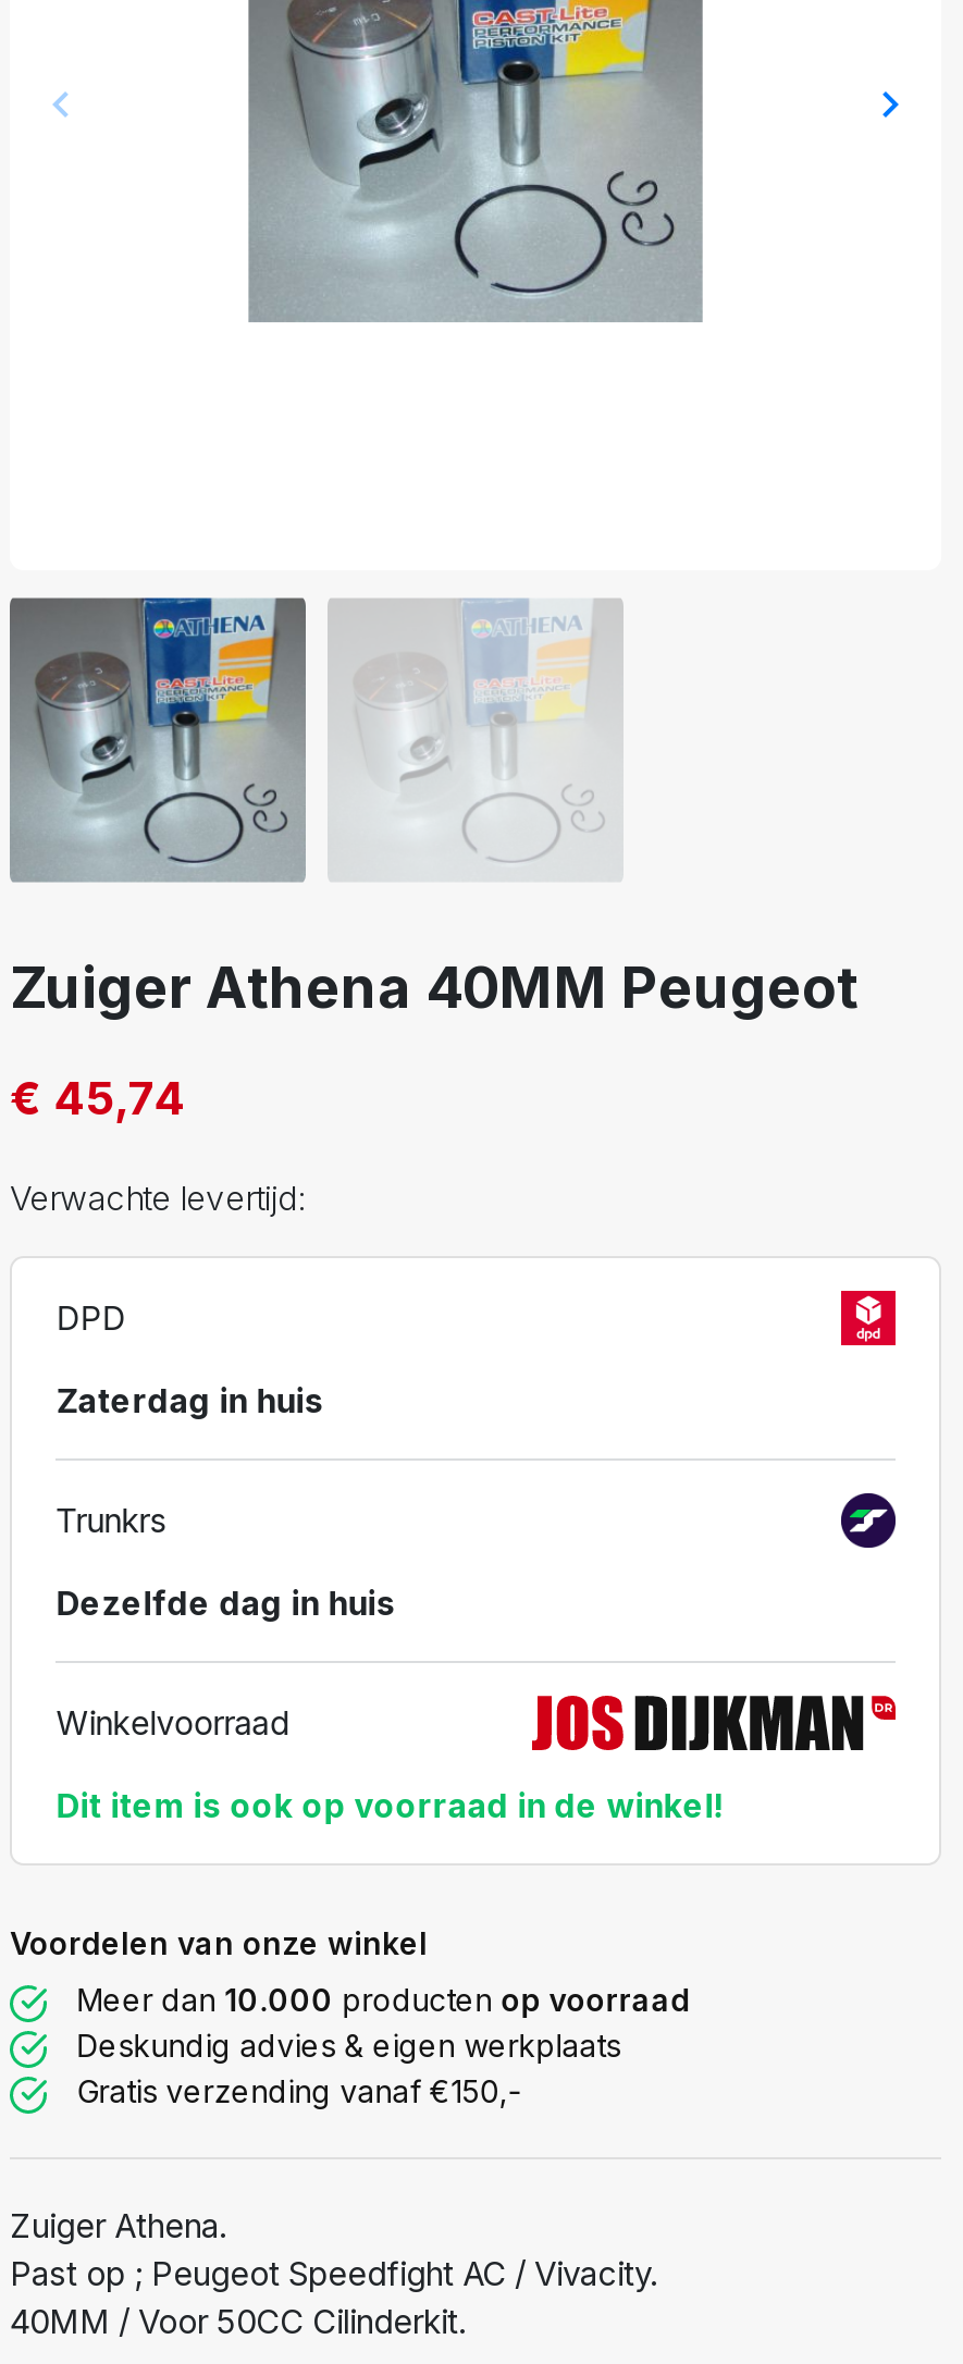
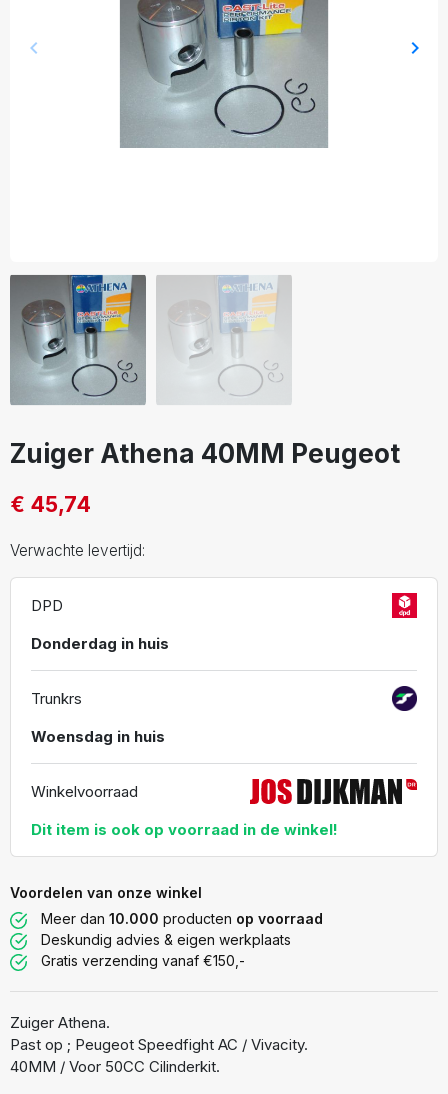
[56,1381,324,1422] Zaterdag in huis -> [31,634,169,653] Donderdag in huis
[56,1583,395,1624] Dezelfde dag in huis -> [31,727,165,746] Woensdag in huis

